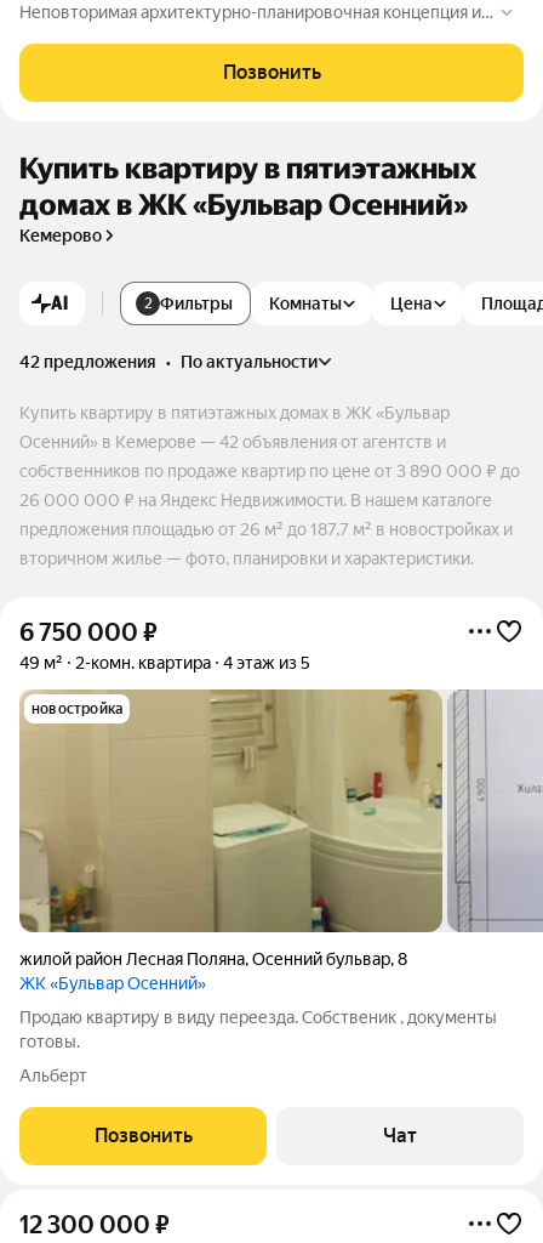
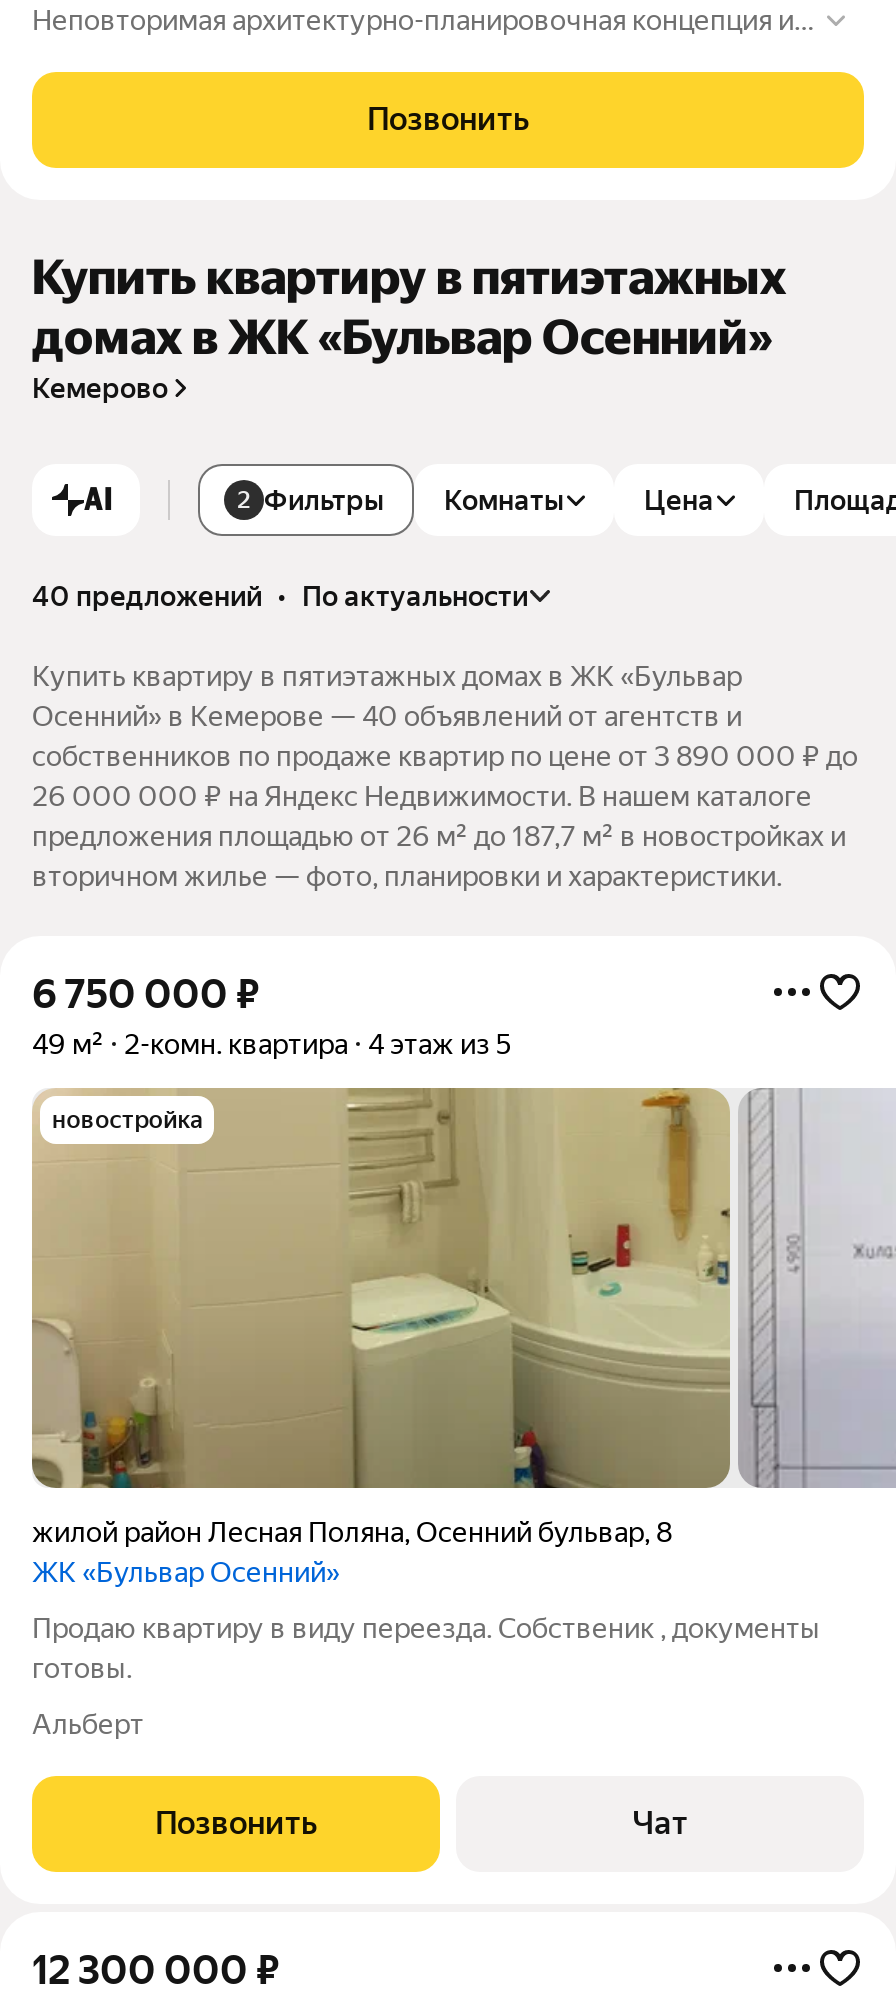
[19,352,318,371] 42 предложения • по актуальности -> [32,580,528,612] 40 предложений • по актуальности
[19,432,446,451] Осенний» в Кемерове — 42 объявления от агентств и -> [32,700,742,732] Осенний» в Кемерове — 40 объявлений от агентств и

